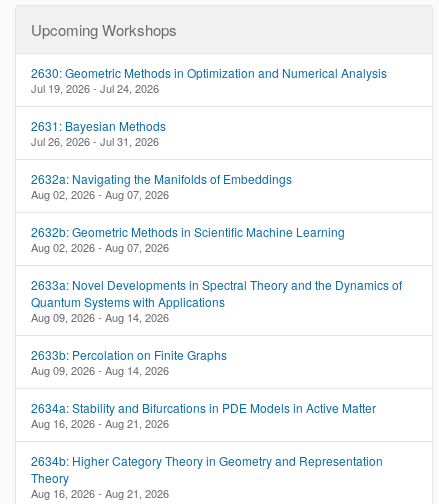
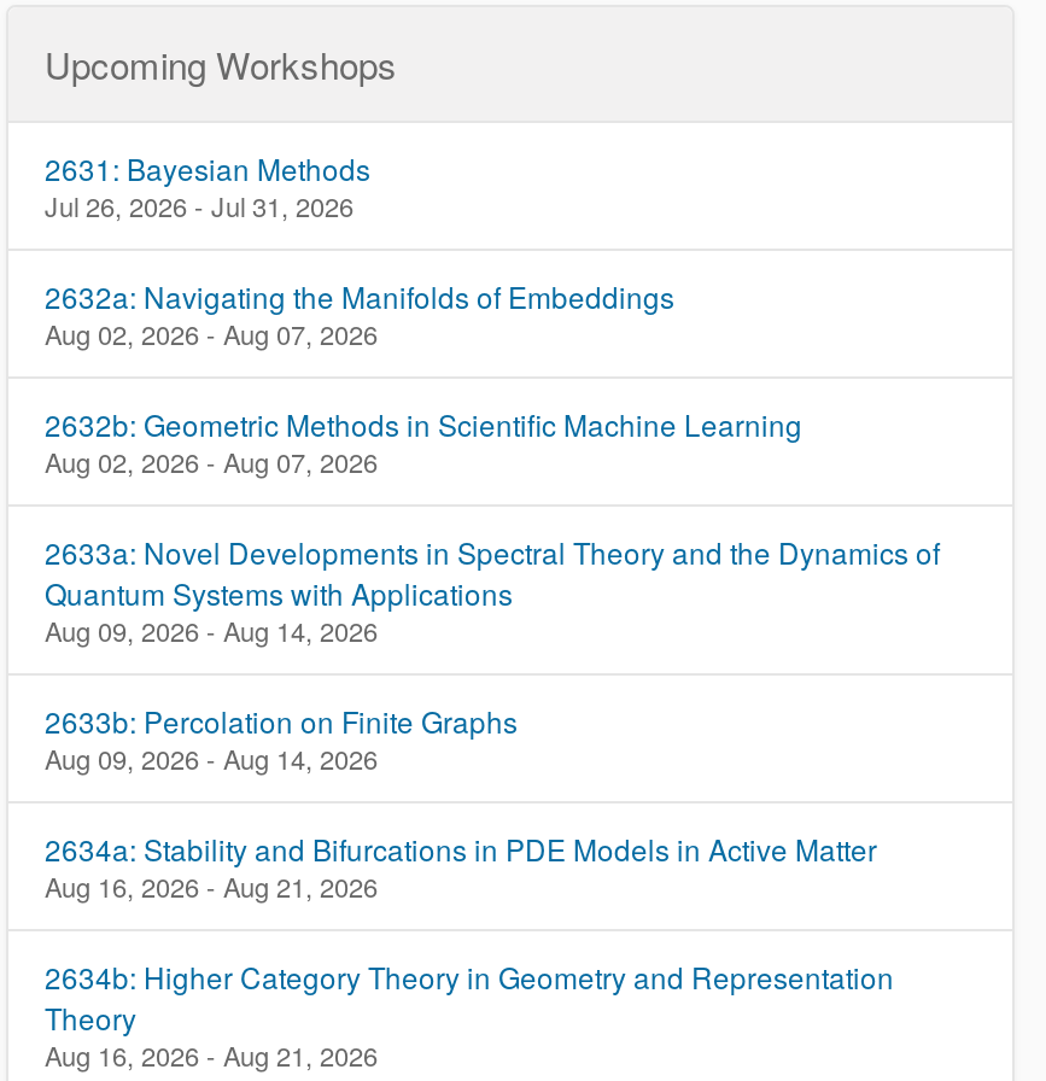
[31,64,387,96] 2630: Geometric Methods in Optimization and Numerical Analysis | Jul 19, 2026 - Jul 24, 2026 -> none

